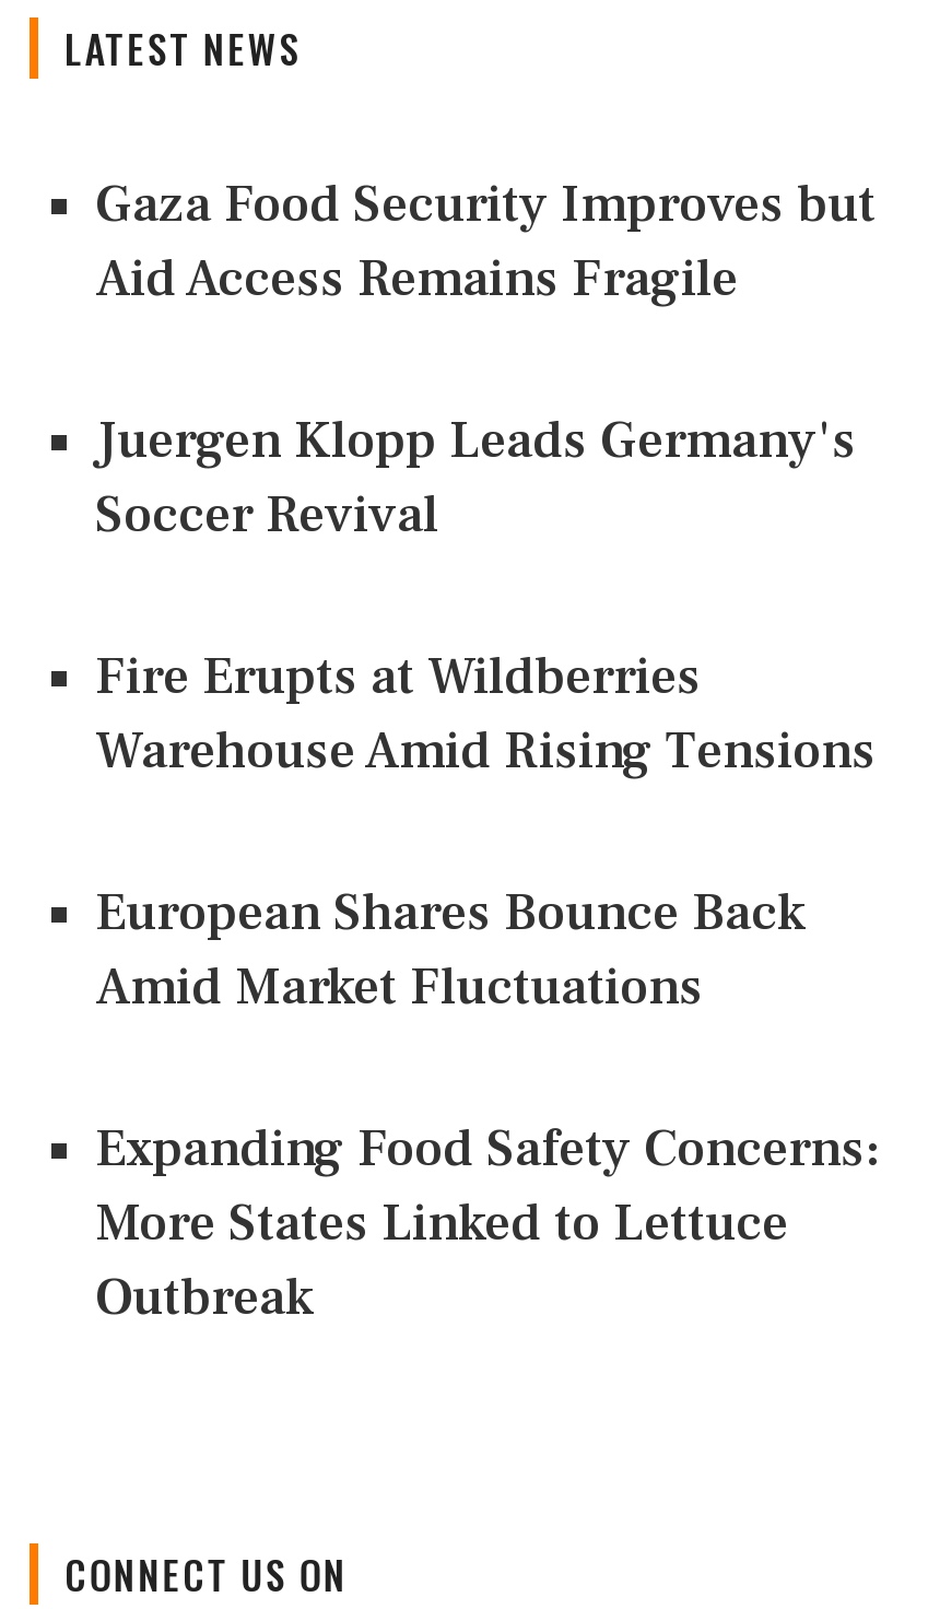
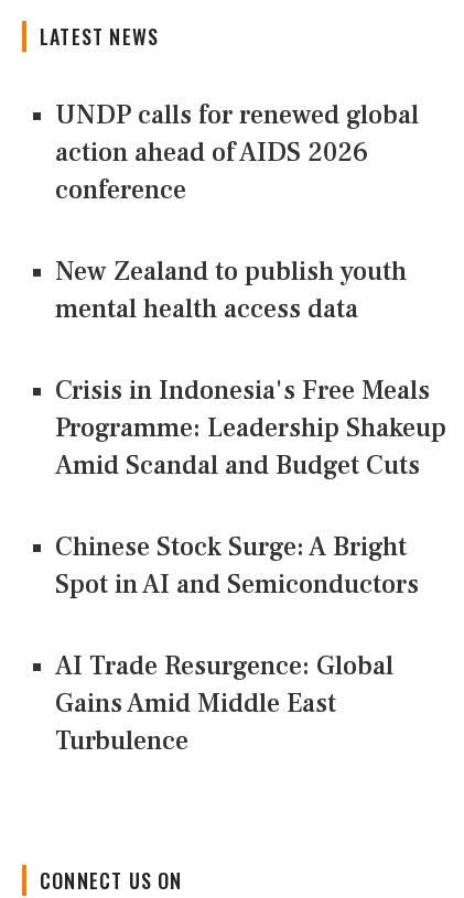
[95,172,876,314] Gaza Food Security Improves but | Aid Access Remains Fragile -> [55,99,419,208] UNDP calls for renewed global | action ahead of AIDS 2026 | conference
[95,408,856,550] Juergen Klopp Leads Germany's | Soccer Revival -> [55,255,407,327] New Zealand to publish youth | mental health access data
[95,644,876,786] Fire Erupts at Wildberries | Warehouse Amid Rising Tensions -> [55,374,446,483] Crisis in Indonesia's Free Meals | Programme: Leadership Shakeup | Amid Scandal and Budget Cuts
[95,880,806,1022] European Shares Bounce Back | Amid Market Fluctuations -> [55,531,419,602] Chinese Stock Surge: A Bright | Spot in AI and Semiconductors
[95,1116,880,1332] Expanding Food Safety Concerns: | More States Linked to Lettuce | Outbreak -> [55,650,393,759] AI Trade Resurgence: Global | Gains Amid Middle East | Turbulence

